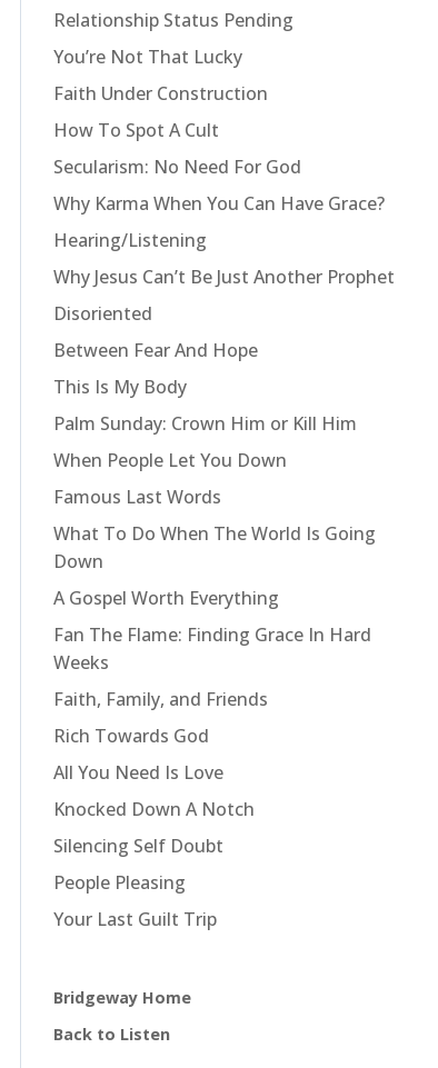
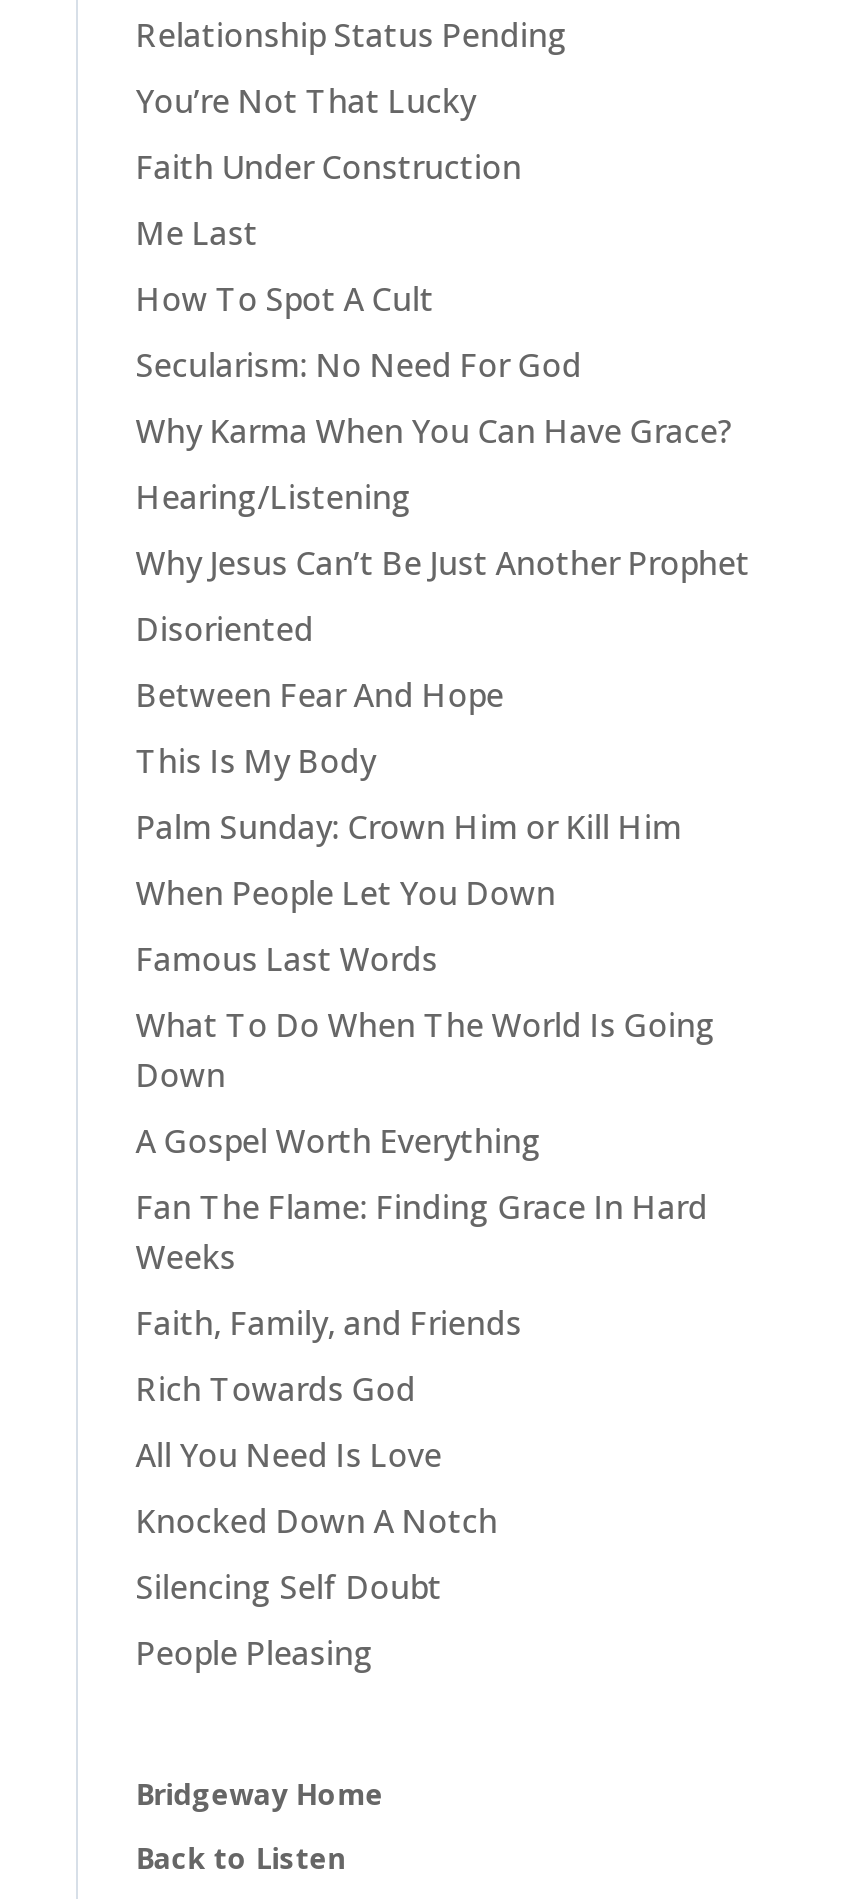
none -> [136,210,258,254] Me Last
moved [53,117,394,894] -> [136,276,750,1674]: How To Spot A Cult | Secularism: No Need For God | Why Karma When You Can Have Grace? | ... | Silencing Self Doubt | People Pleasing
[53,907,217,931] Your Last Guilt Trip -> none

